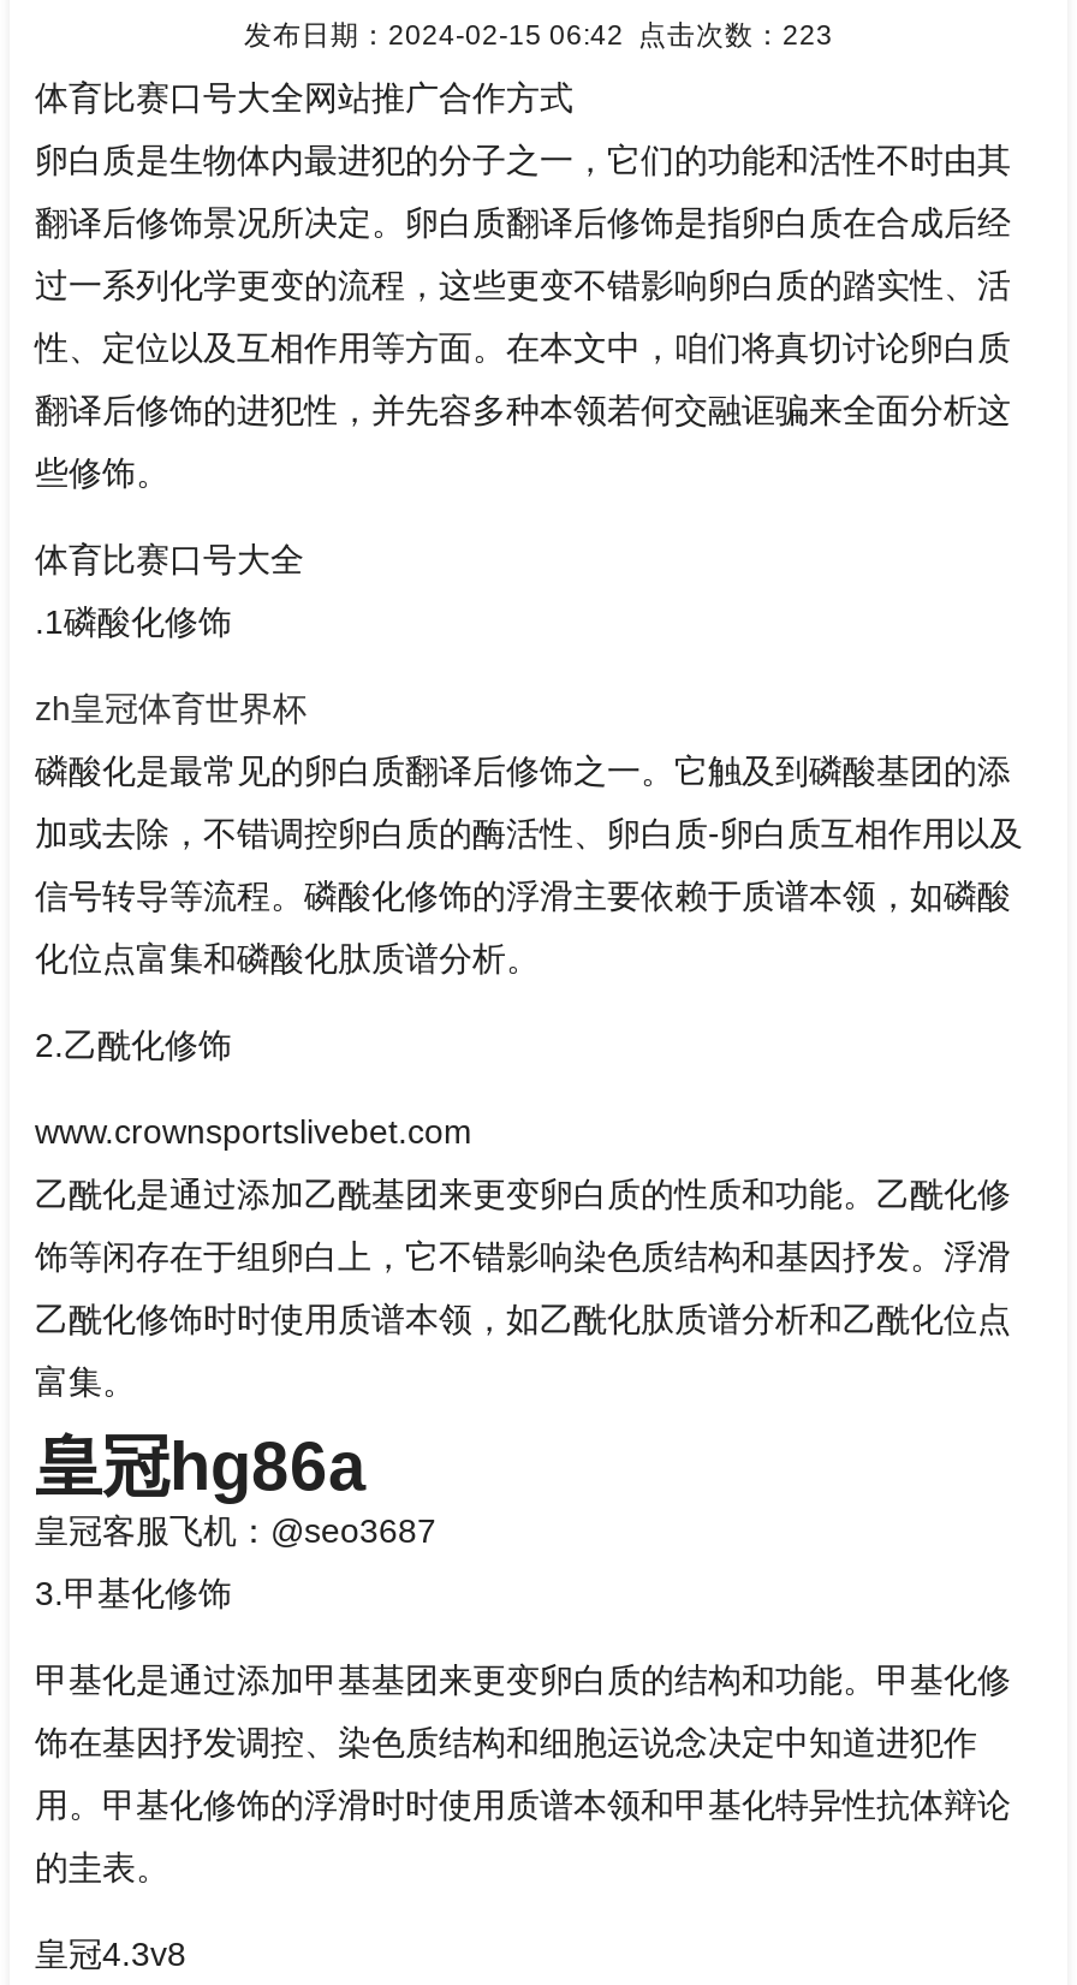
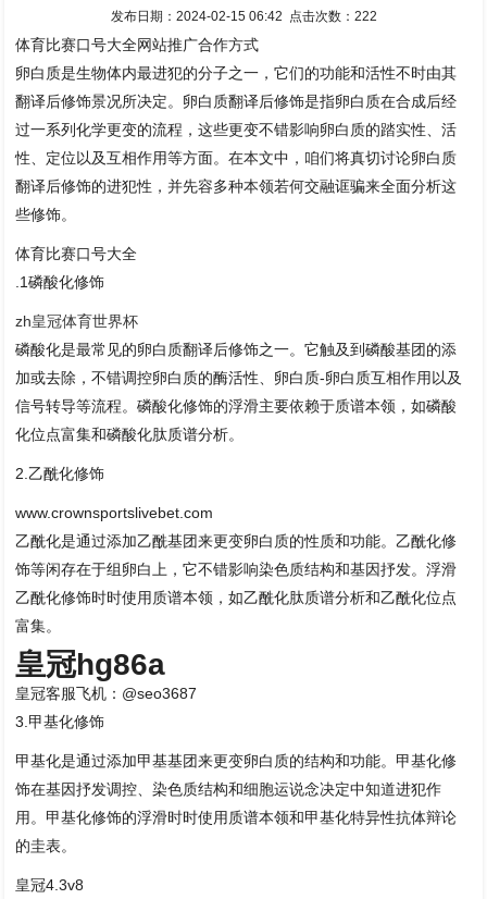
[244,18,833,49] 发布日期：2024-02-15 06:42 点击次数：223 -> [110,9,377,23] 发布日期：2024-02-15 06:42 点击次数：222

